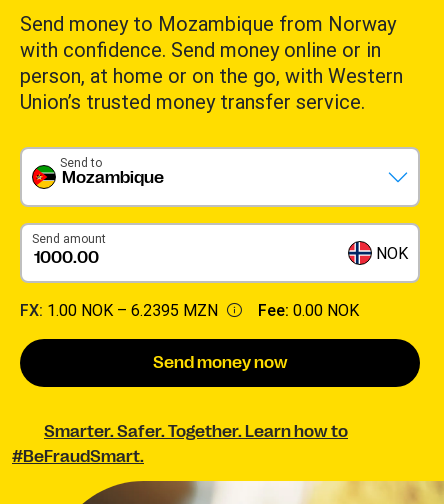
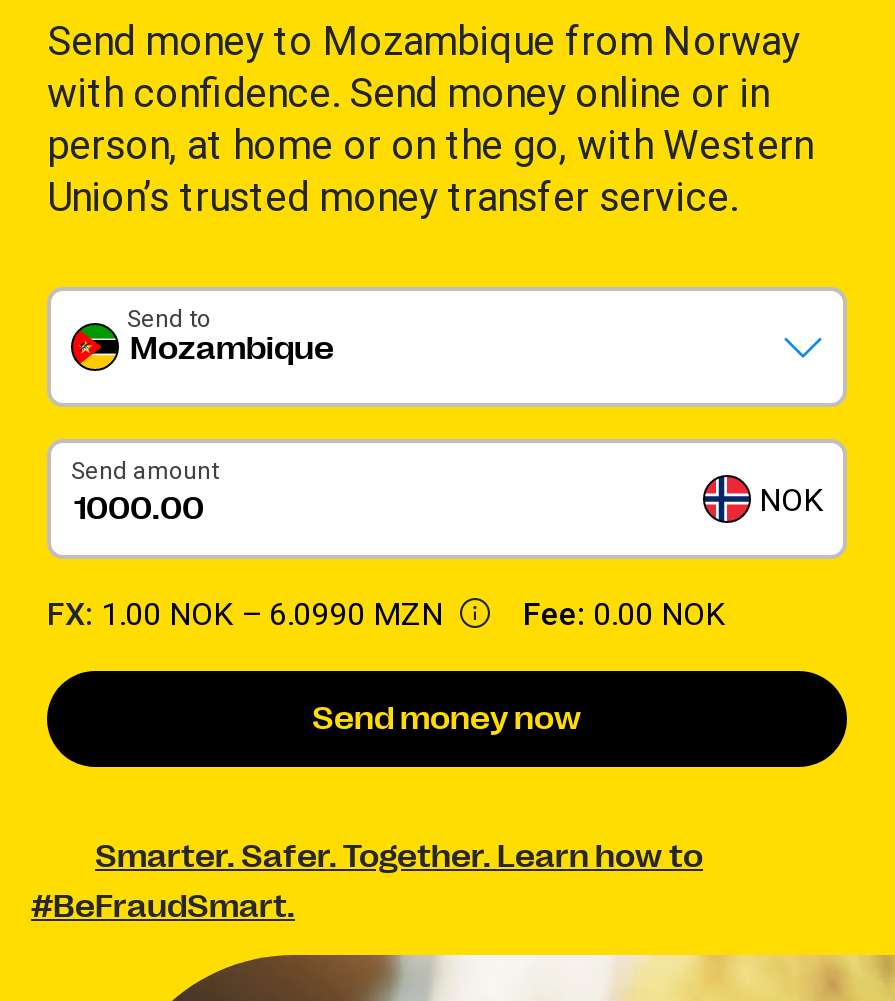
[20,300,359,320] FX: 1.00 NOK – 6.2395 MZN Fee: 0.00 NOK -> [47,593,725,633] FX: 1.00 NOK – 6.0990 MZN Fee: 0.00 NOK

